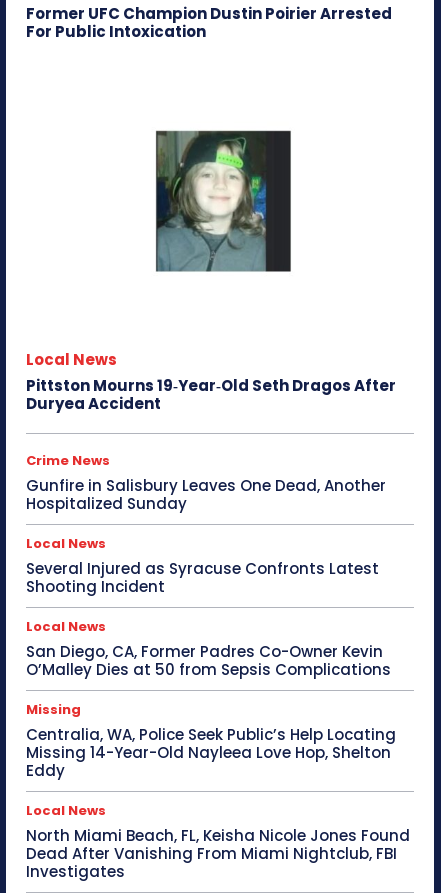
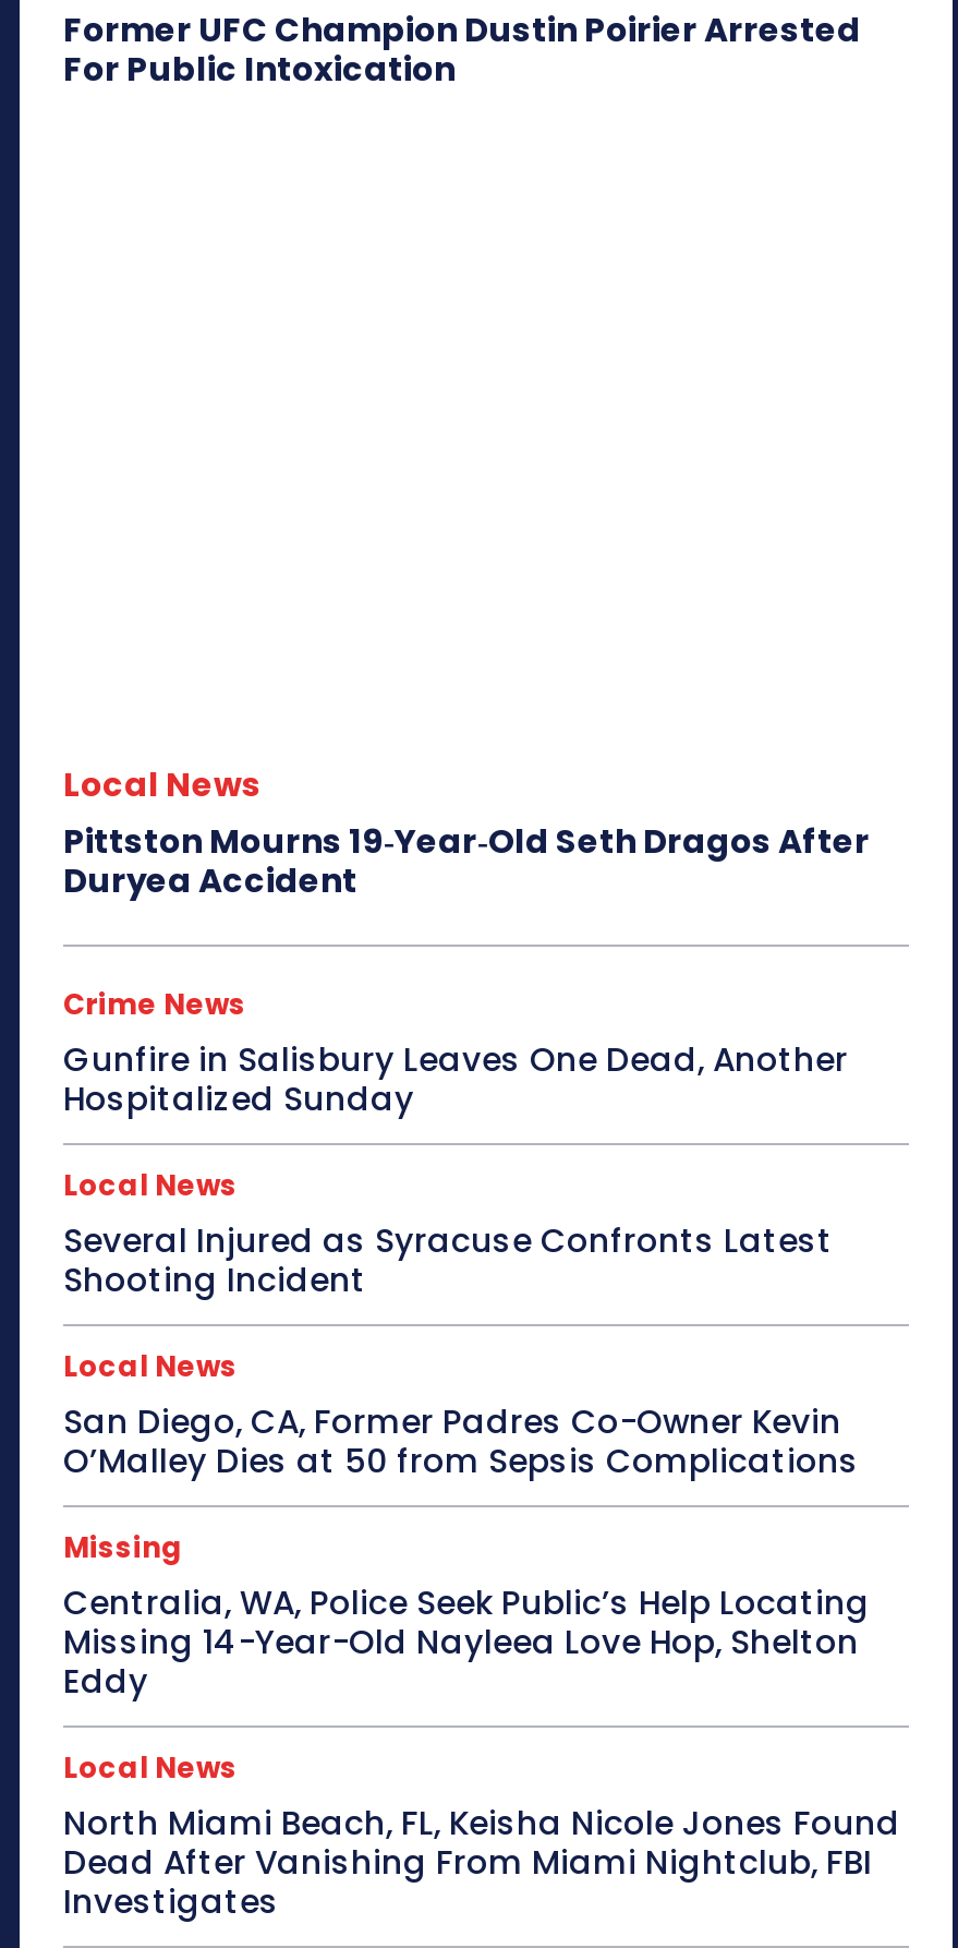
[155,130,292,273] [image] -> none

